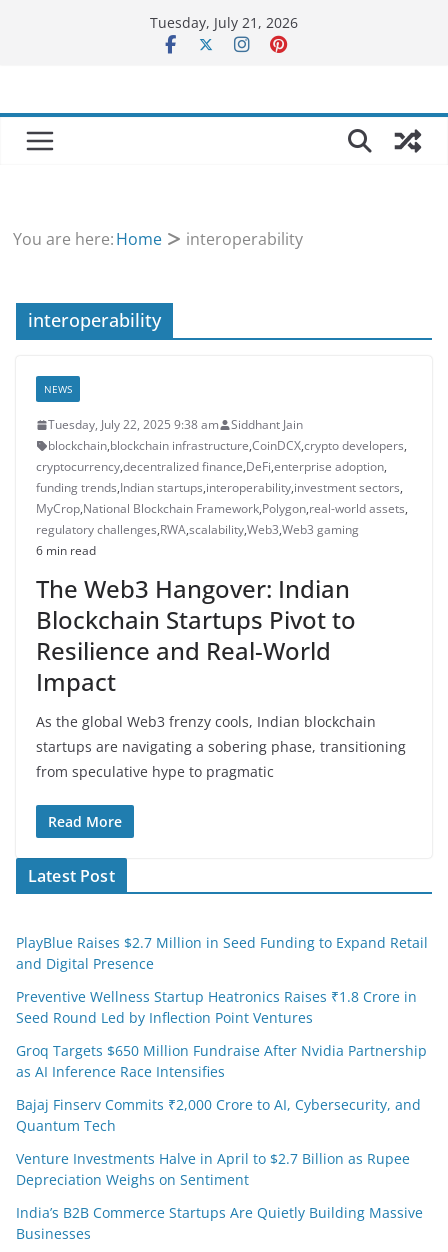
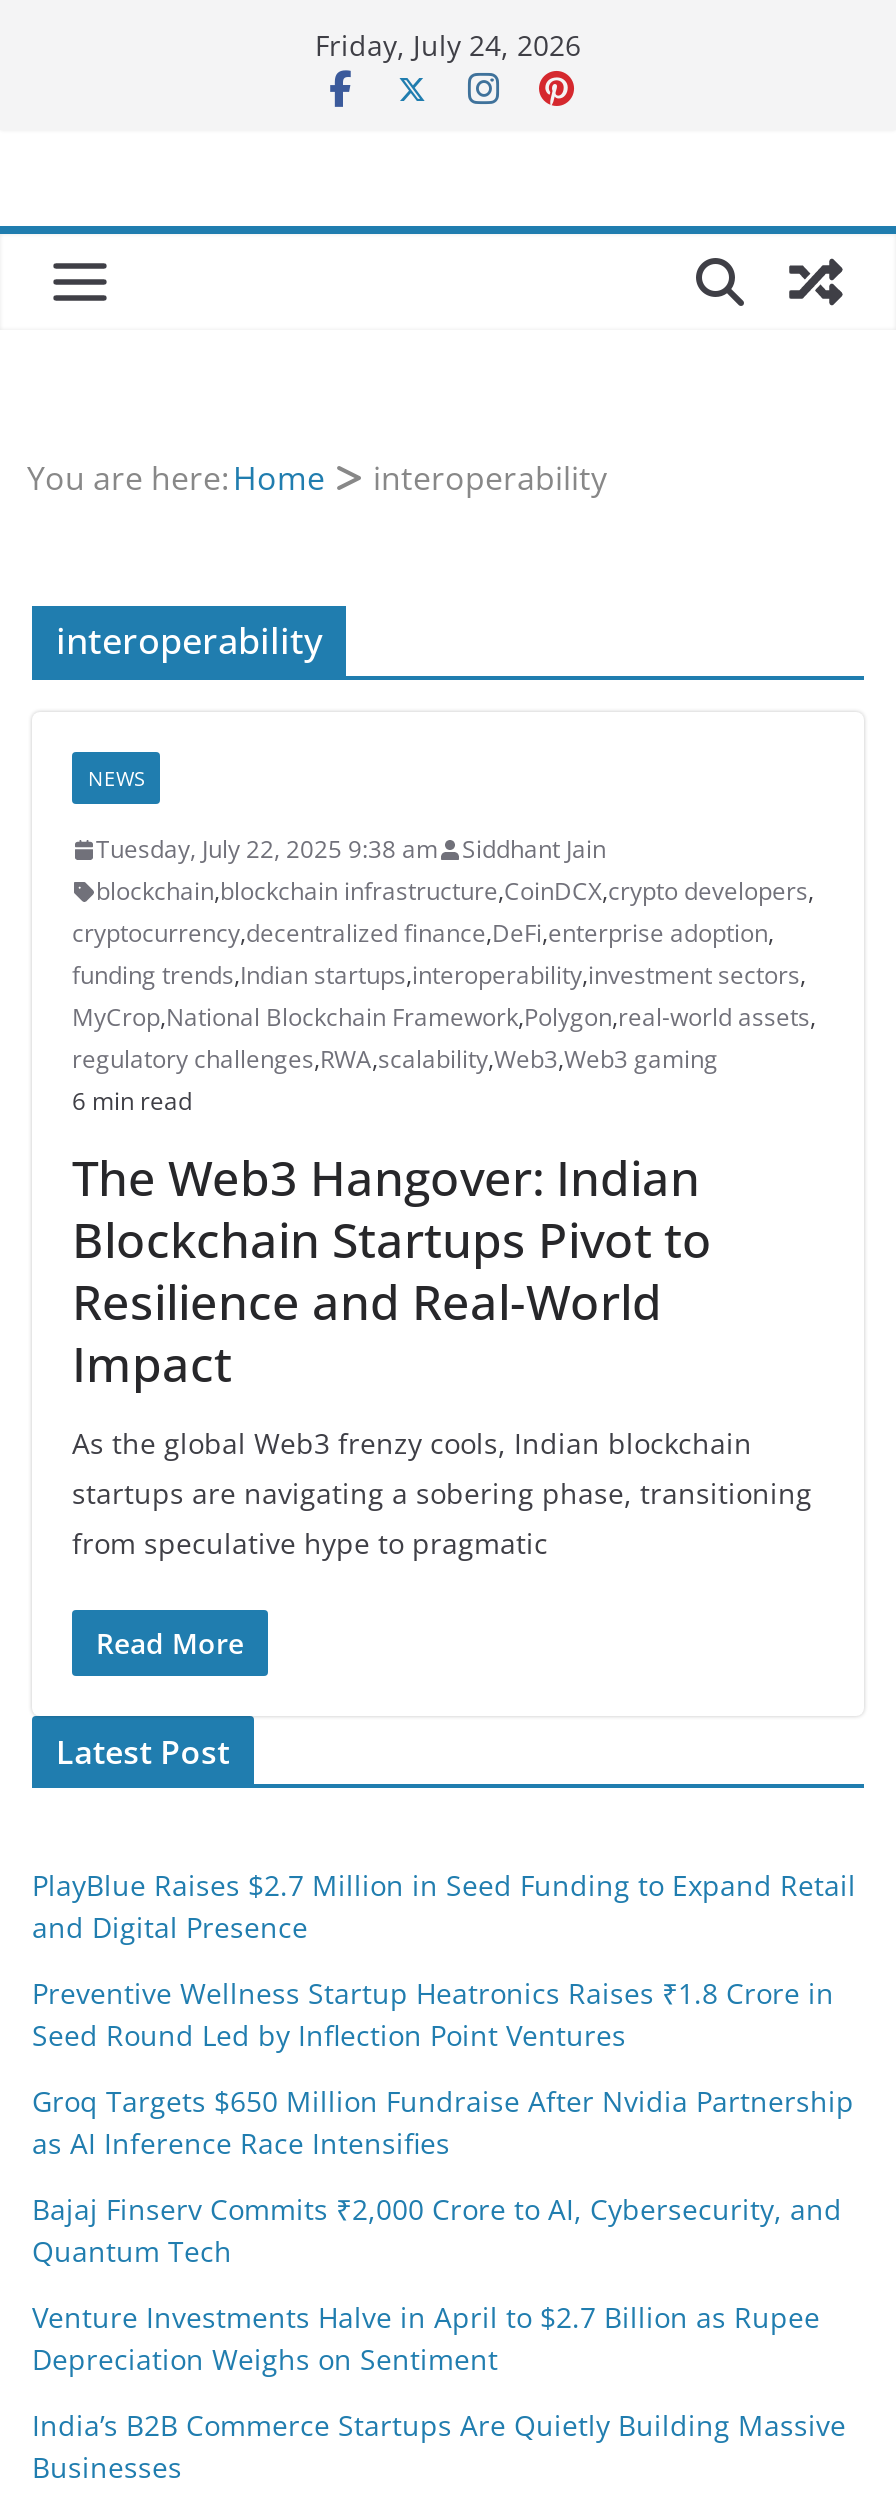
[150,13,298,32] Tuesday, July 21, 2026 -> [315,26,581,64] Friday, July 24, 2026

